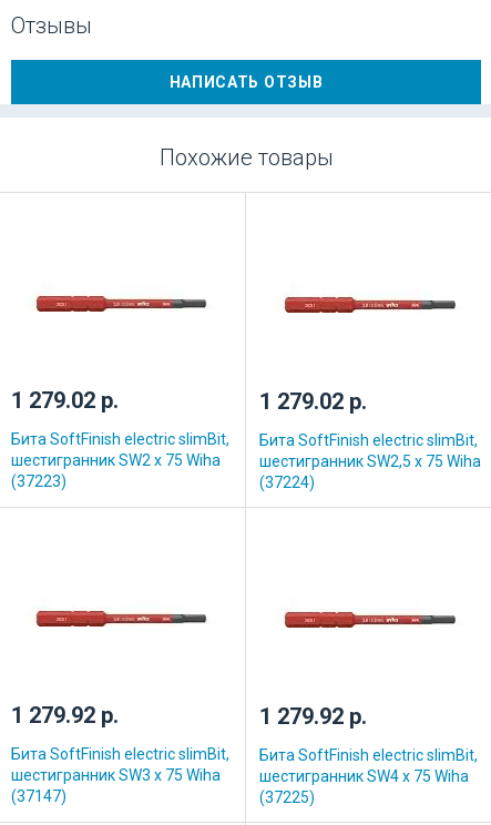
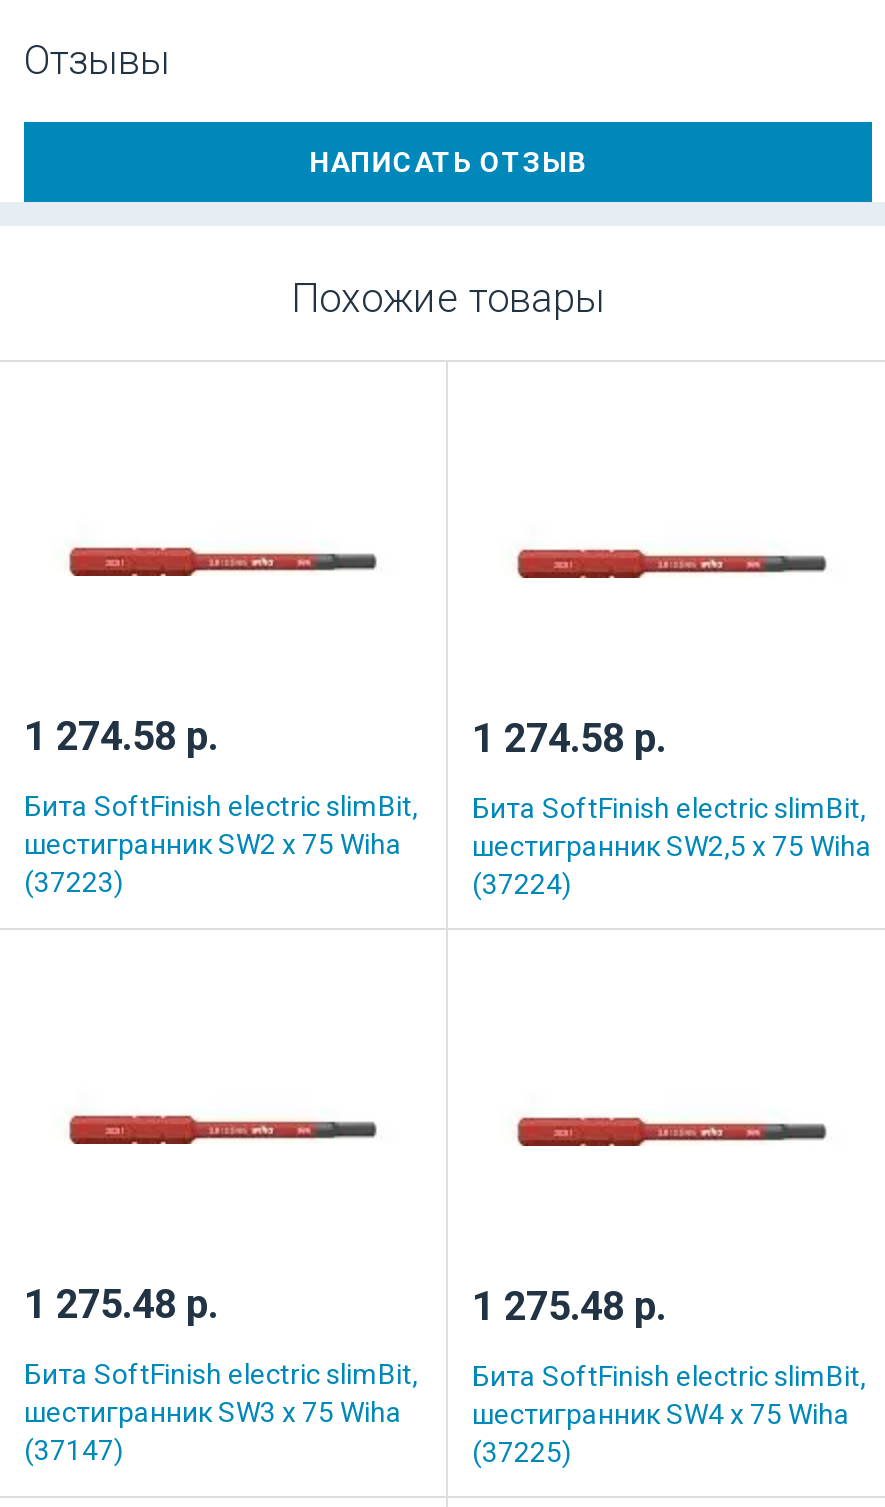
[11,387,119,413] 1 279.02 р. -> [24,712,218,760] 1 274.58 р.
[259,388,367,414] 1 279.02 р. -> [472,713,666,761] 1 274.58 р.
[11,702,119,728] 1 279.92 р. -> [24,1280,218,1328] 1 275.48 р.
[259,703,367,729] 1 279.92 р. -> [472,1281,666,1329] 1 275.48 р.

